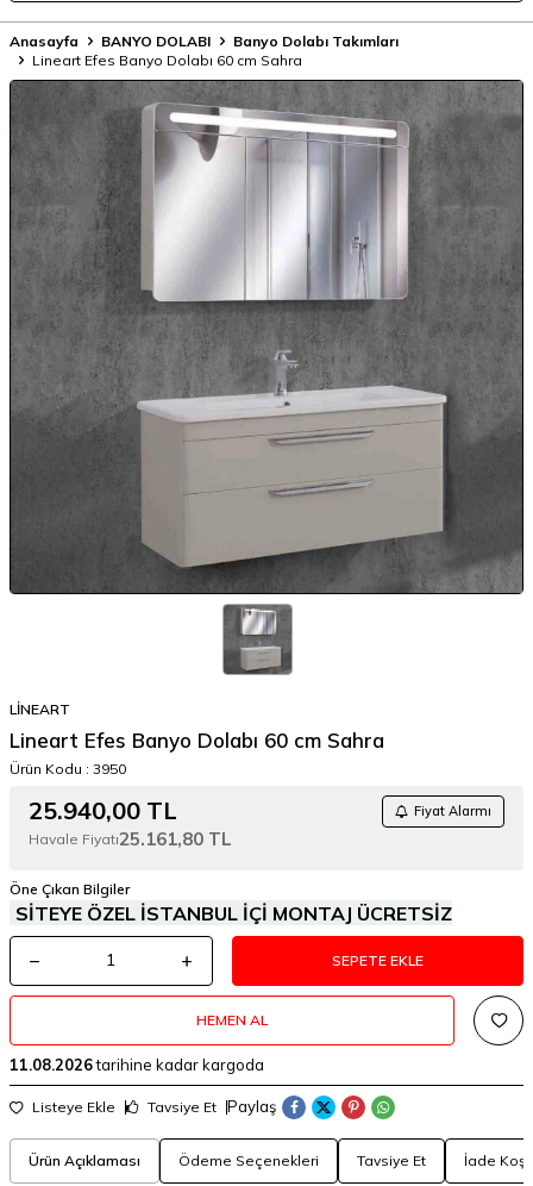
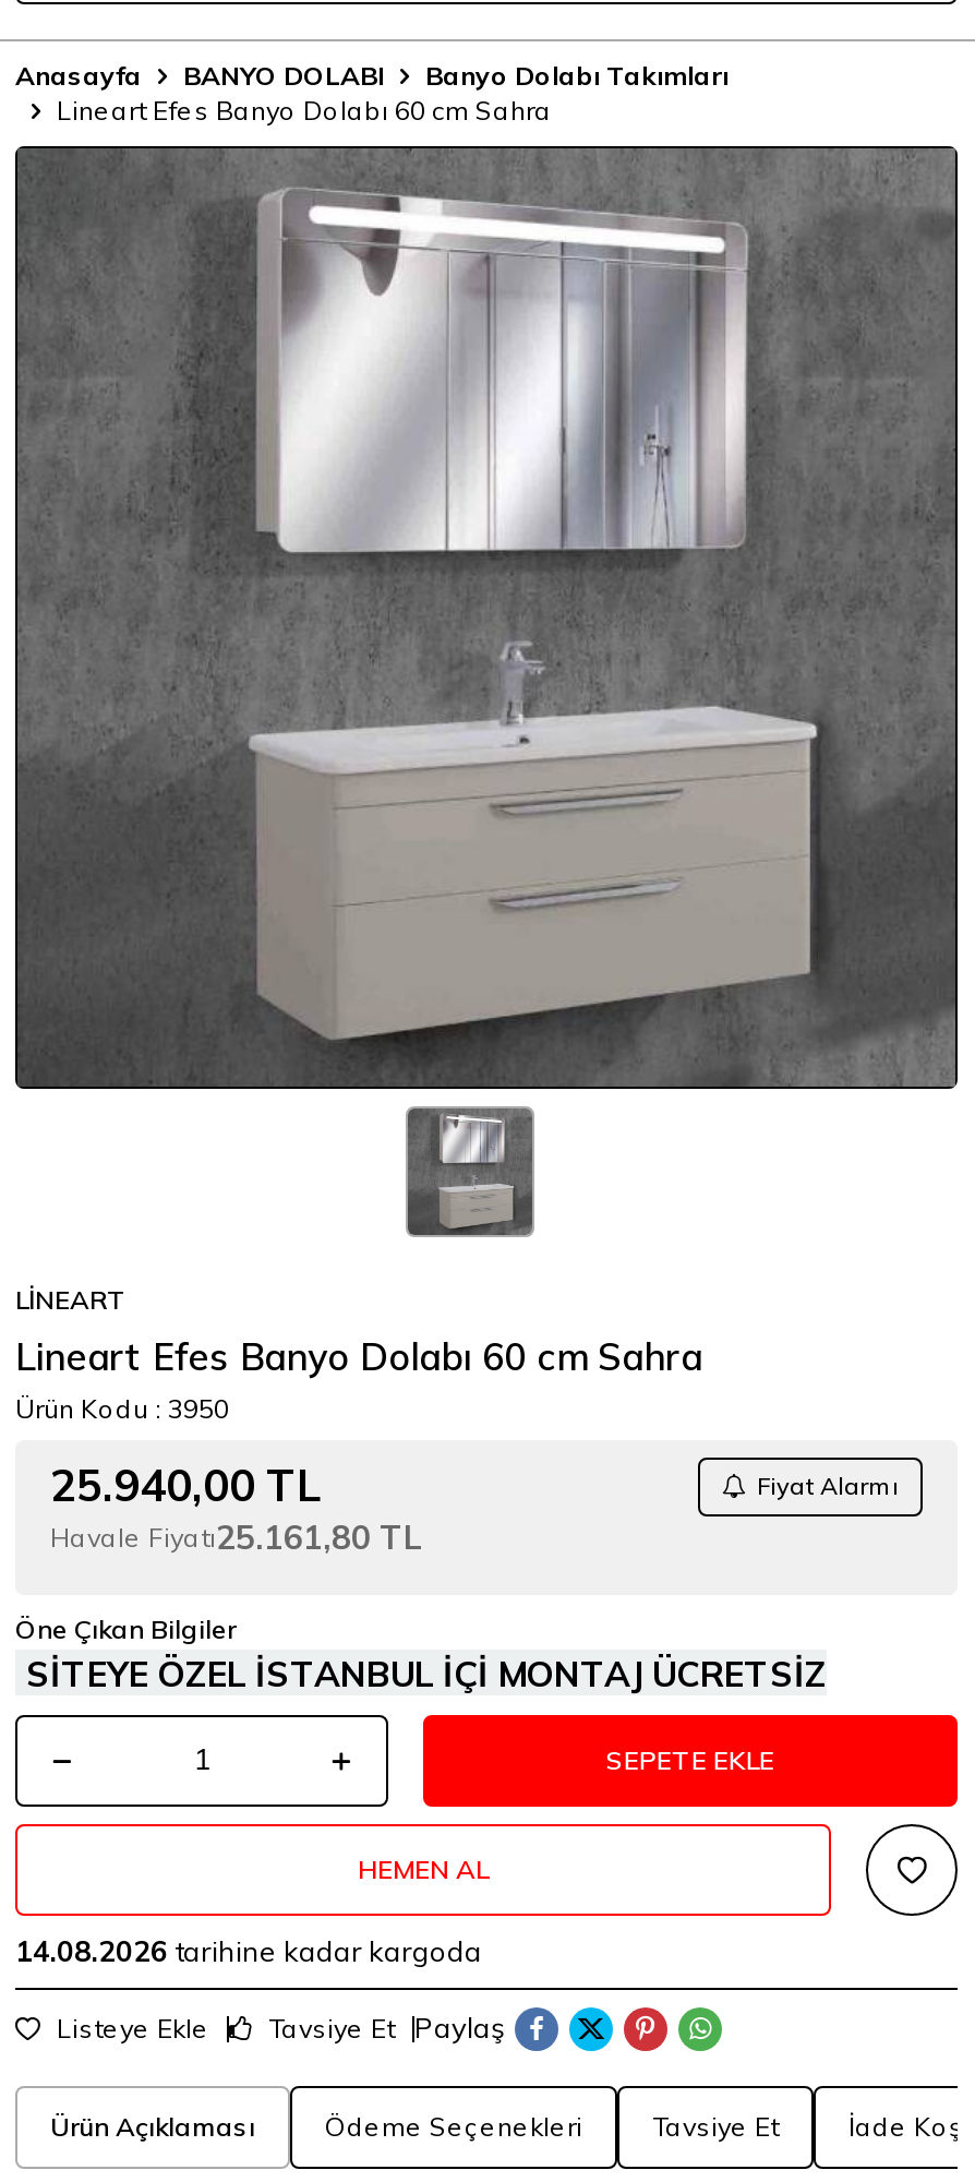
[10,1054,264,1073] 11.08.2026 tarihine kadar kargoda -> [15,1932,482,1967] 14.08.2026 tarihine kadar kargoda

